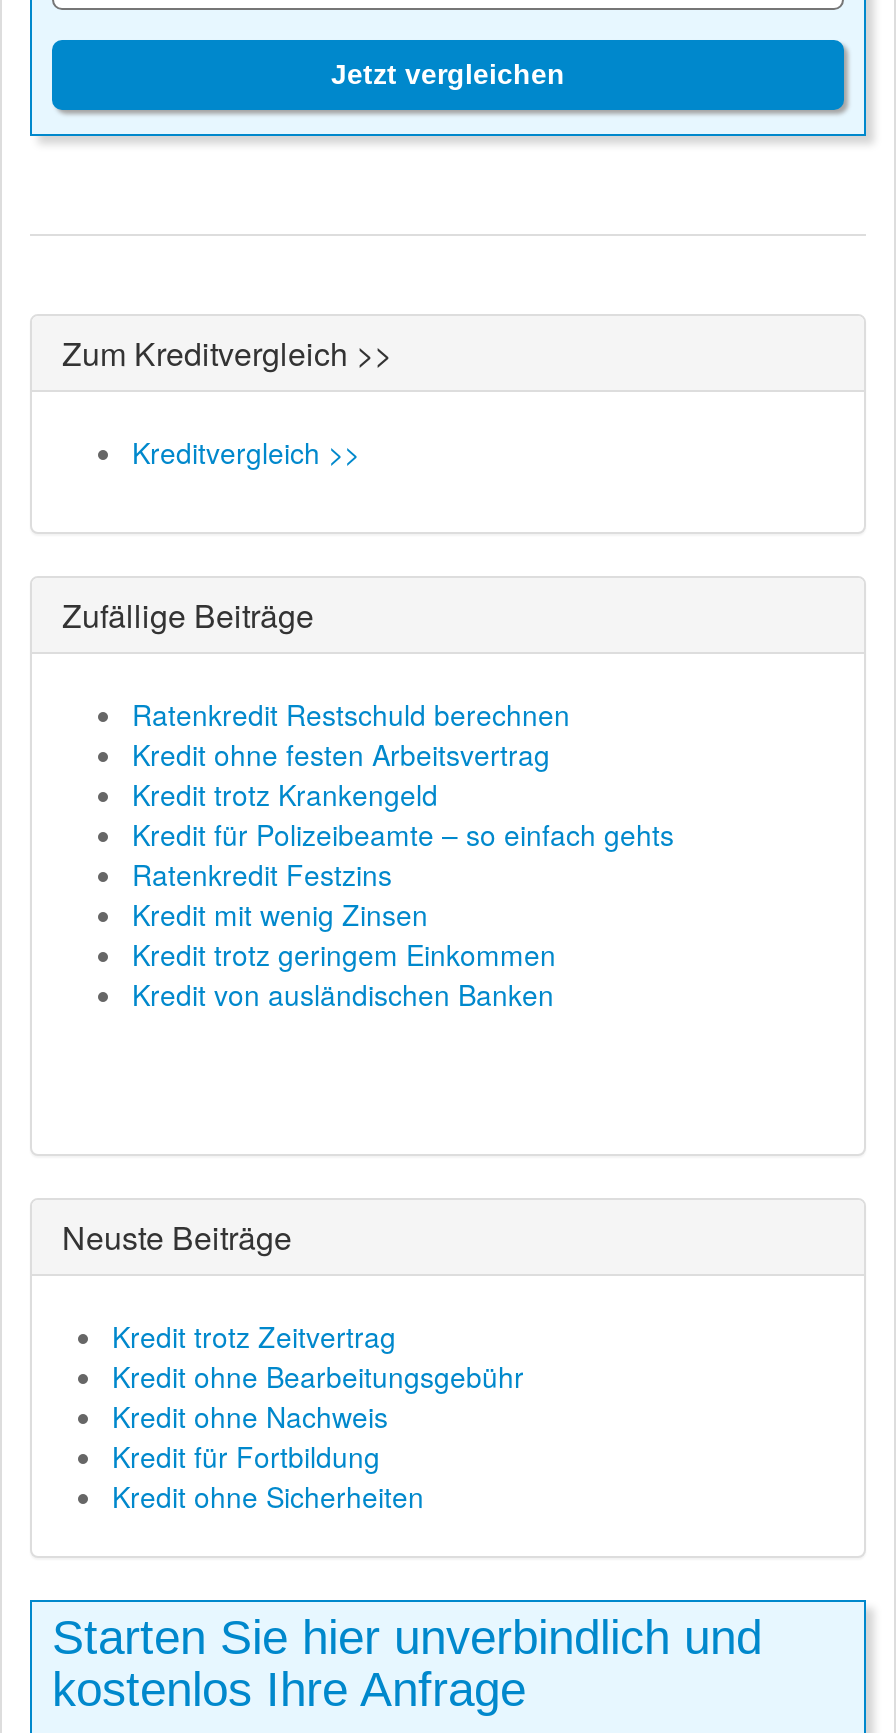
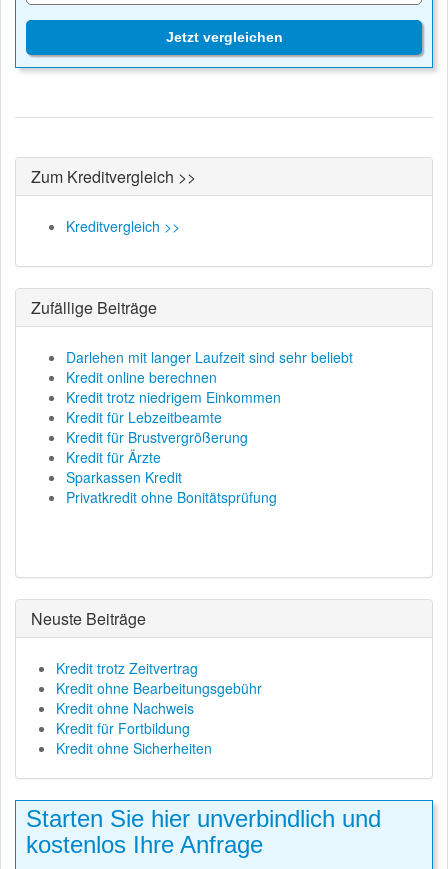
[132,695,674,1015] Ratenkredit Restschuld berechnen | Kredit ohne festen Arbeitsvertrag | Kredit trotz Krankengeld | Kredit für Polizeibeamte – so einfach gehts | Ratenkredit Festzins | Kredit mit wenig Zinsen | Kredit trotz geringem Einkommen | Kredit von ausländischen Banken -> [66,347,353,507] Darlehen mit langer Laufzeit sind sehr beliebt | Kredit online berechnen | Kredit trotz niedrigem Einkommen | Kredit für Lebzeitbeamte | Kredit für Brustvergrößerung | Kredit für Ärzte | Sparkassen Kredit | Privatkredit ohne Bonitätsprüfung

